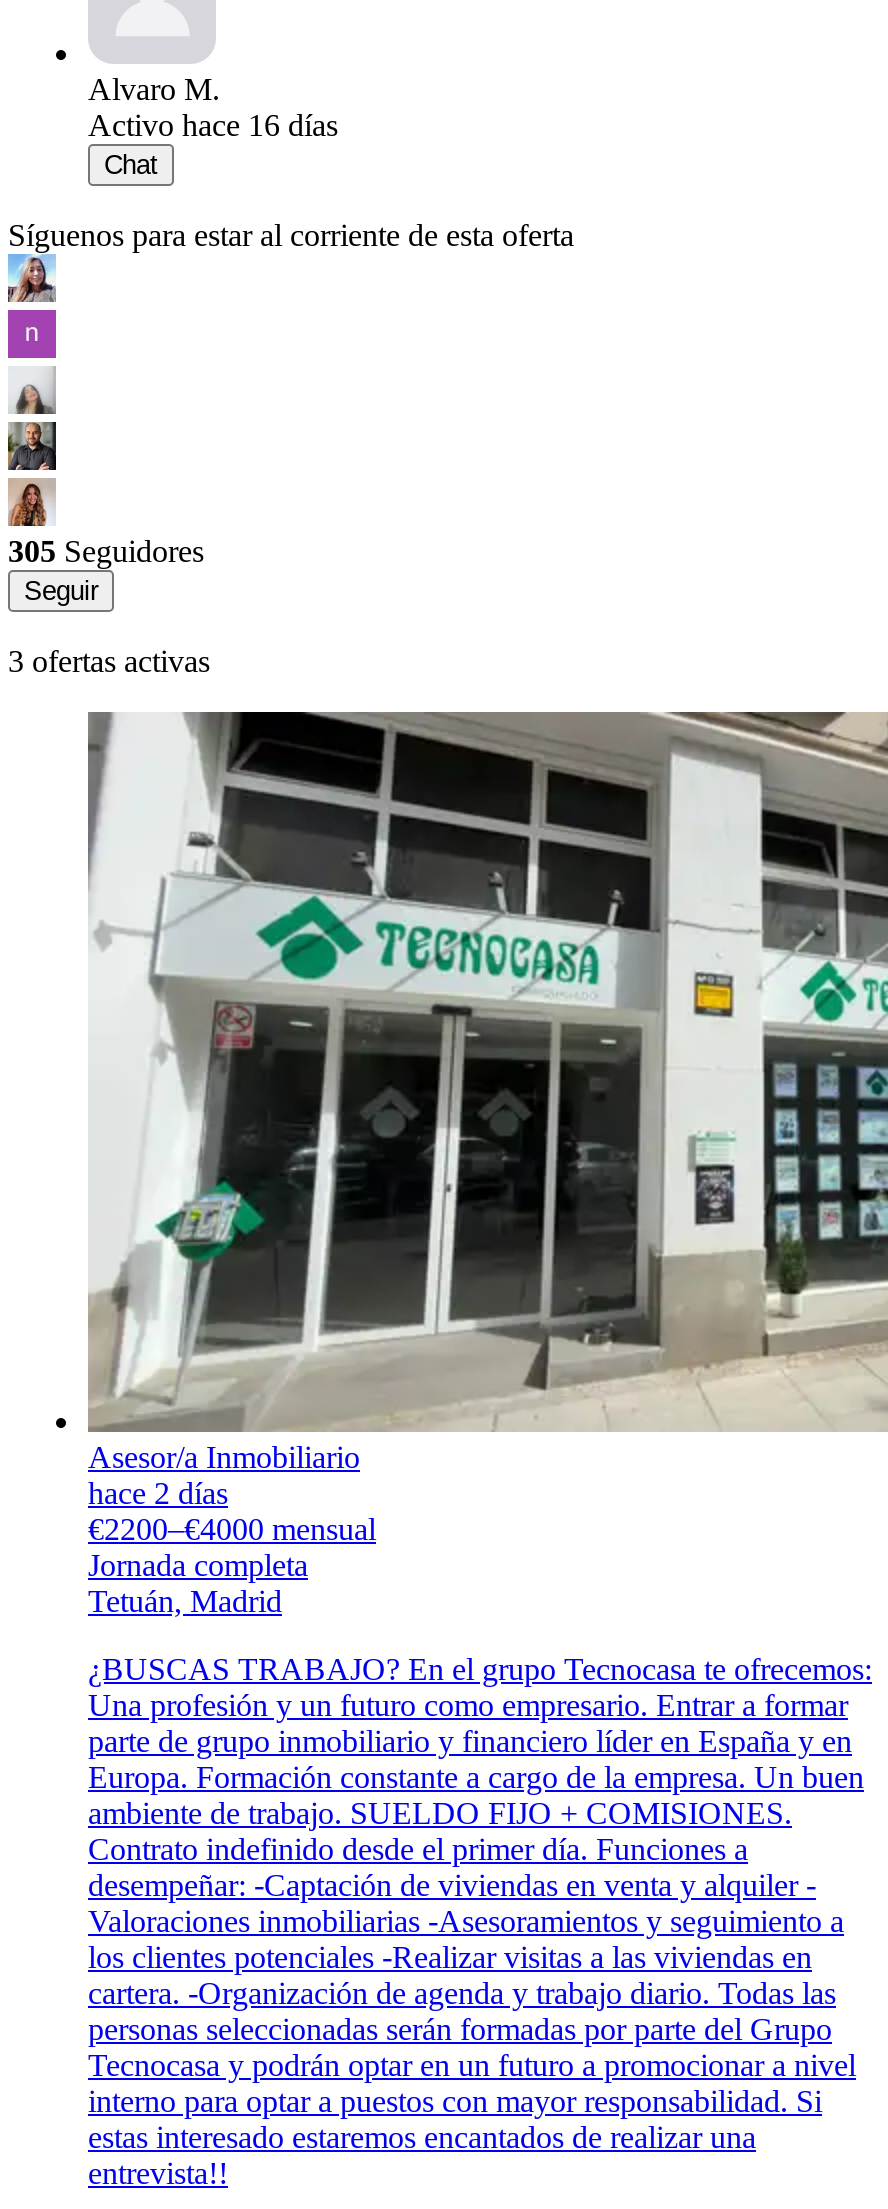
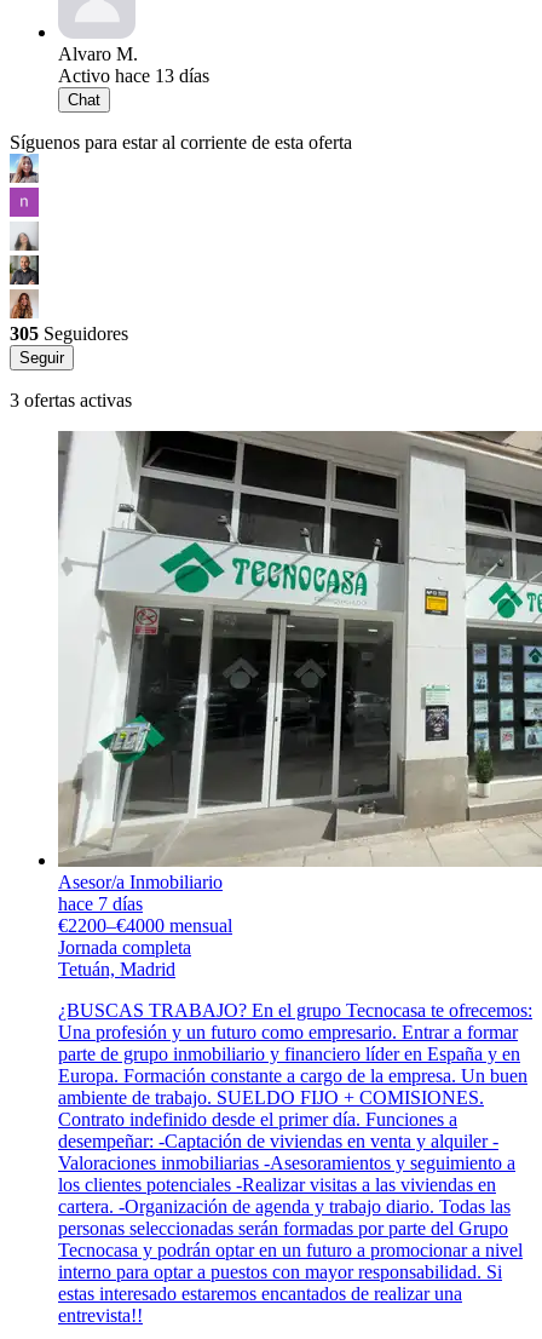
[88,108,338,142] Activo hace 16 días -> [58,65,209,86] Activo hace 13 días
[88,1476,228,1510] hace 2 días -> [58,893,143,914] hace 7 días

